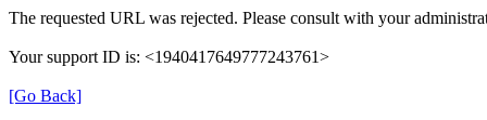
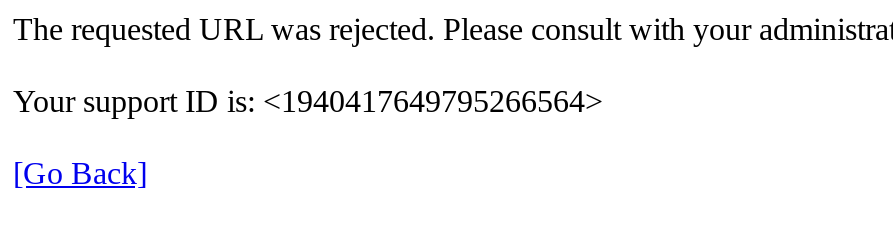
[9,48,329,66] Your support ID is: <1940417649777243761> -> [13,84,603,118] Your support ID is: <1940417649795266564>

